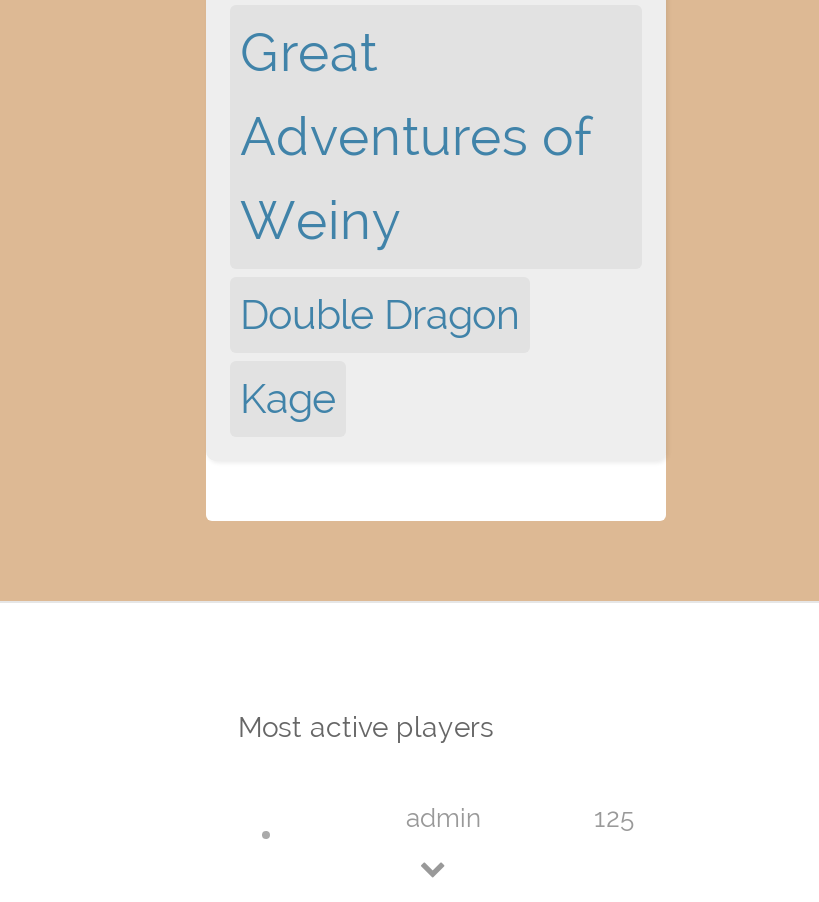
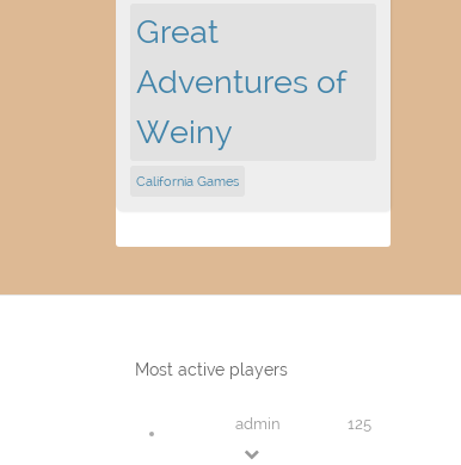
[240,291,520,423] Double Dragon | Kage -> [136,174,239,188] California Games

